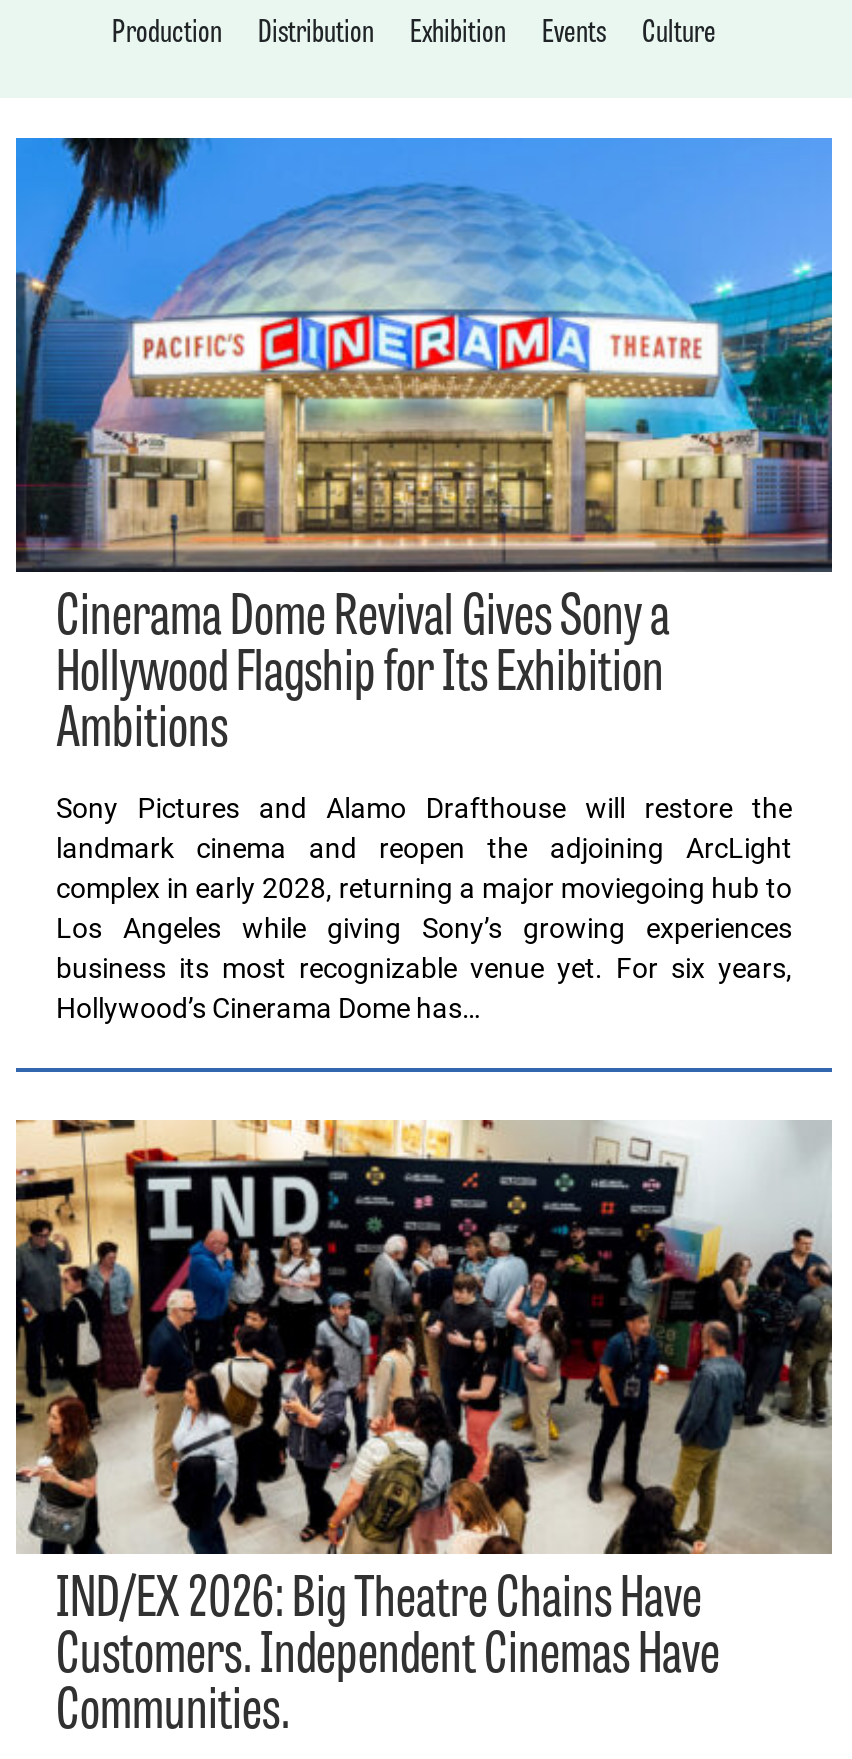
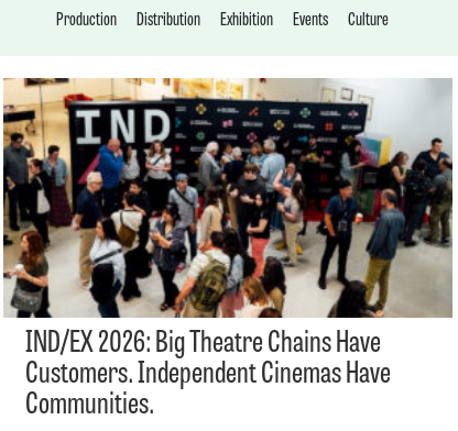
[14,136,834,1024] [image] | Cinerama Dome Revival Gives Sony a | Hollywood Flagship for Its Exhibition | Ambitions | Sony Pictures and Alamo Drafthouse will restore the | landmark cinema and reopen the adjoining ArcLight | complex in early 2028, returning a major moviegoing hub to | Los Angeles while giving Sony’s growing experiences | business its most recognizable venue yet. For six years, | Hollywood’s Cinerama Dome has… -> none

